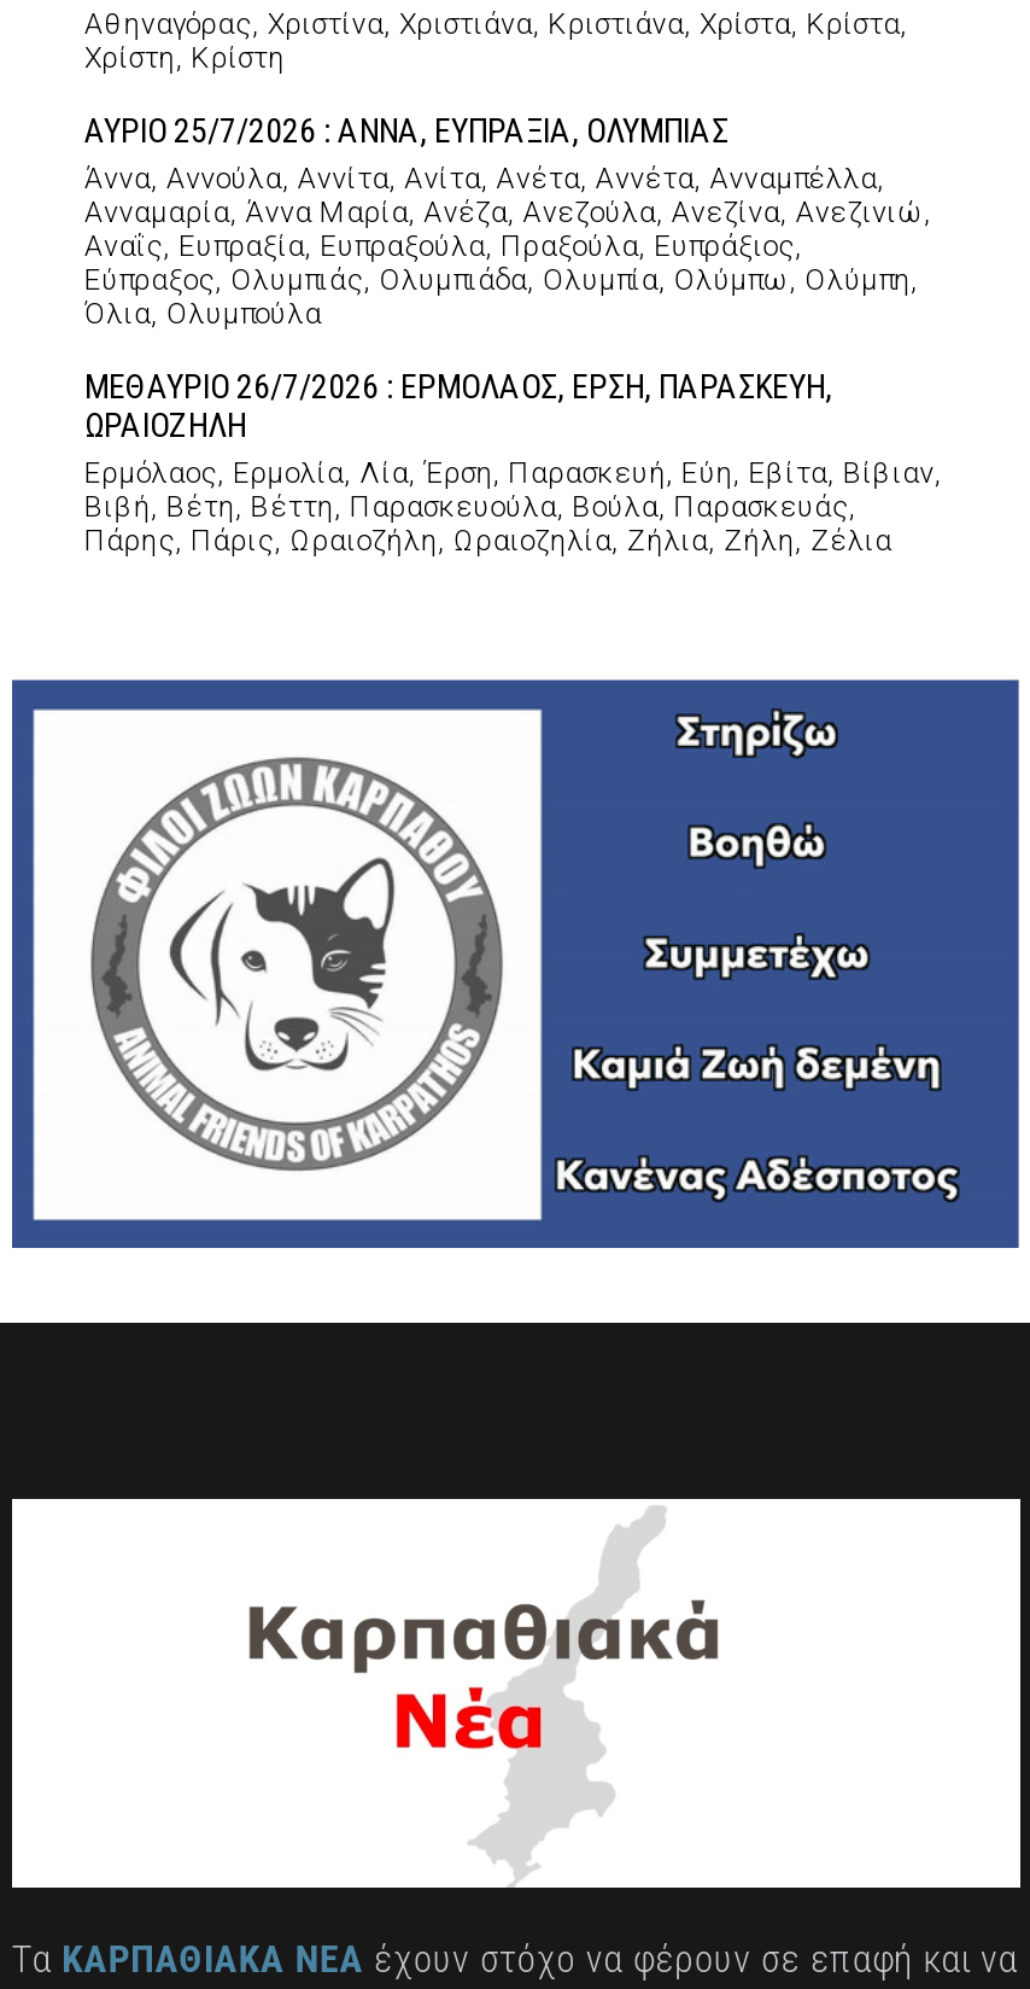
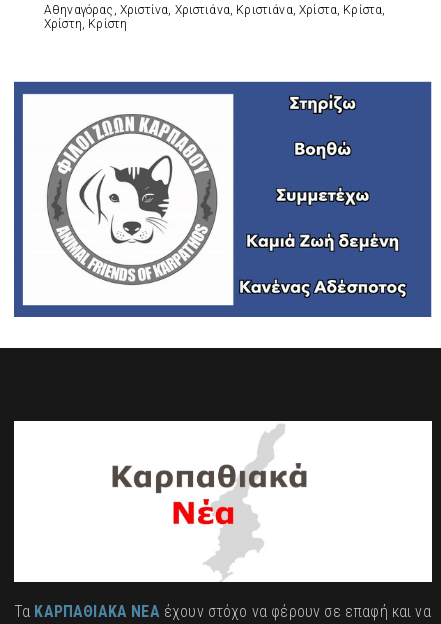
[84,112,942,559] ΑΥΡΙΟ 25/7/2026 : ΑΝΝΑ, ΕΥΠΡΑΞΙΑ, ΟΛΥΜΠΙΑΣ | Άννα, Αννούλα, Αννίτα, Ανίτα, Ανέτα, Αννέτα, Ανναμπέλλα, | Ανναμαρία, Άννα Μαρία, Ανέζα, Ανεζούλα, Ανεζίνα, Ανεζινιώ, | Αναΐς, Ευπραξία, Ευπραξούλα, Πραξούλα, Ευπράξιος, | Εύπραξος, Ολυμπιάς, Ολυμπιάδα, Ολυμπία, Ολύμπω, Ολύμπη, | Όλια, Ολυμπούλα | ΜΕΘΑΥΡΙΟ 26/7/2026 : ΕΡΜΟΛΑΟΣ, ΕΡΣΗ, ΠΑΡΑΣΚΕΥΗ, | ΩΡΑΙΟΖΗΛΗ | Ερμόλαος, Ερμολία, Λία, Έρση, Παρασκευή, Εύη, Εβίτα, Βίβιαν, | Βιβή, Βέτη, Βέττη, Παρασκευούλα, Βούλα, Παρασκευάς, | Πάρης, Πάρις, Ωραιοζήλη, Ωραιοζηλία, Ζήλια, Ζήλη, Ζέλια -> none

